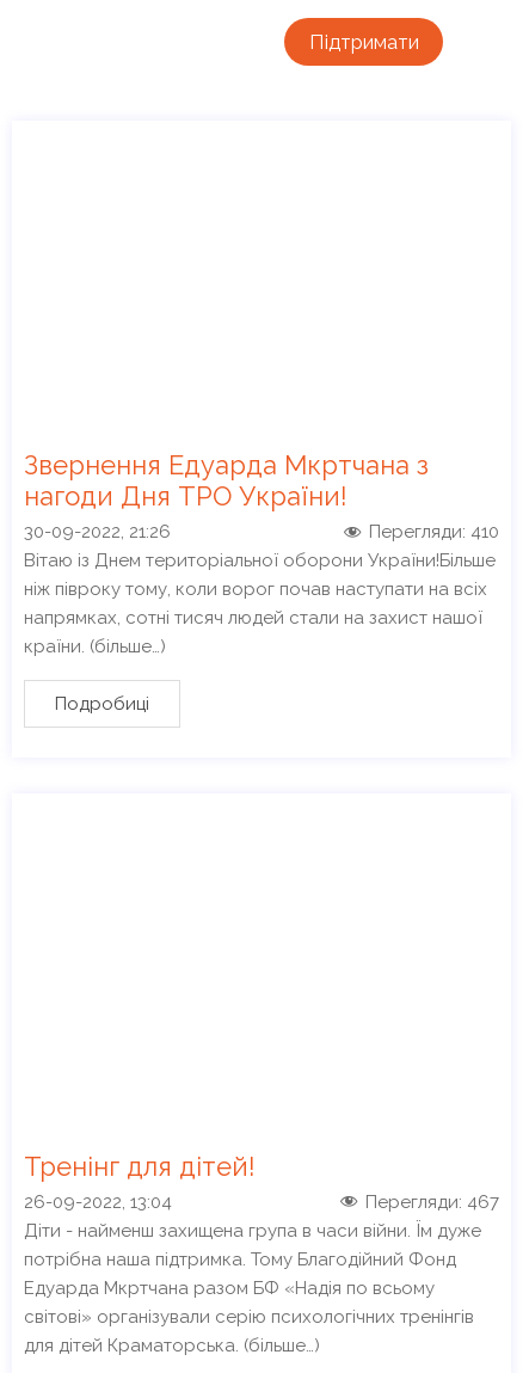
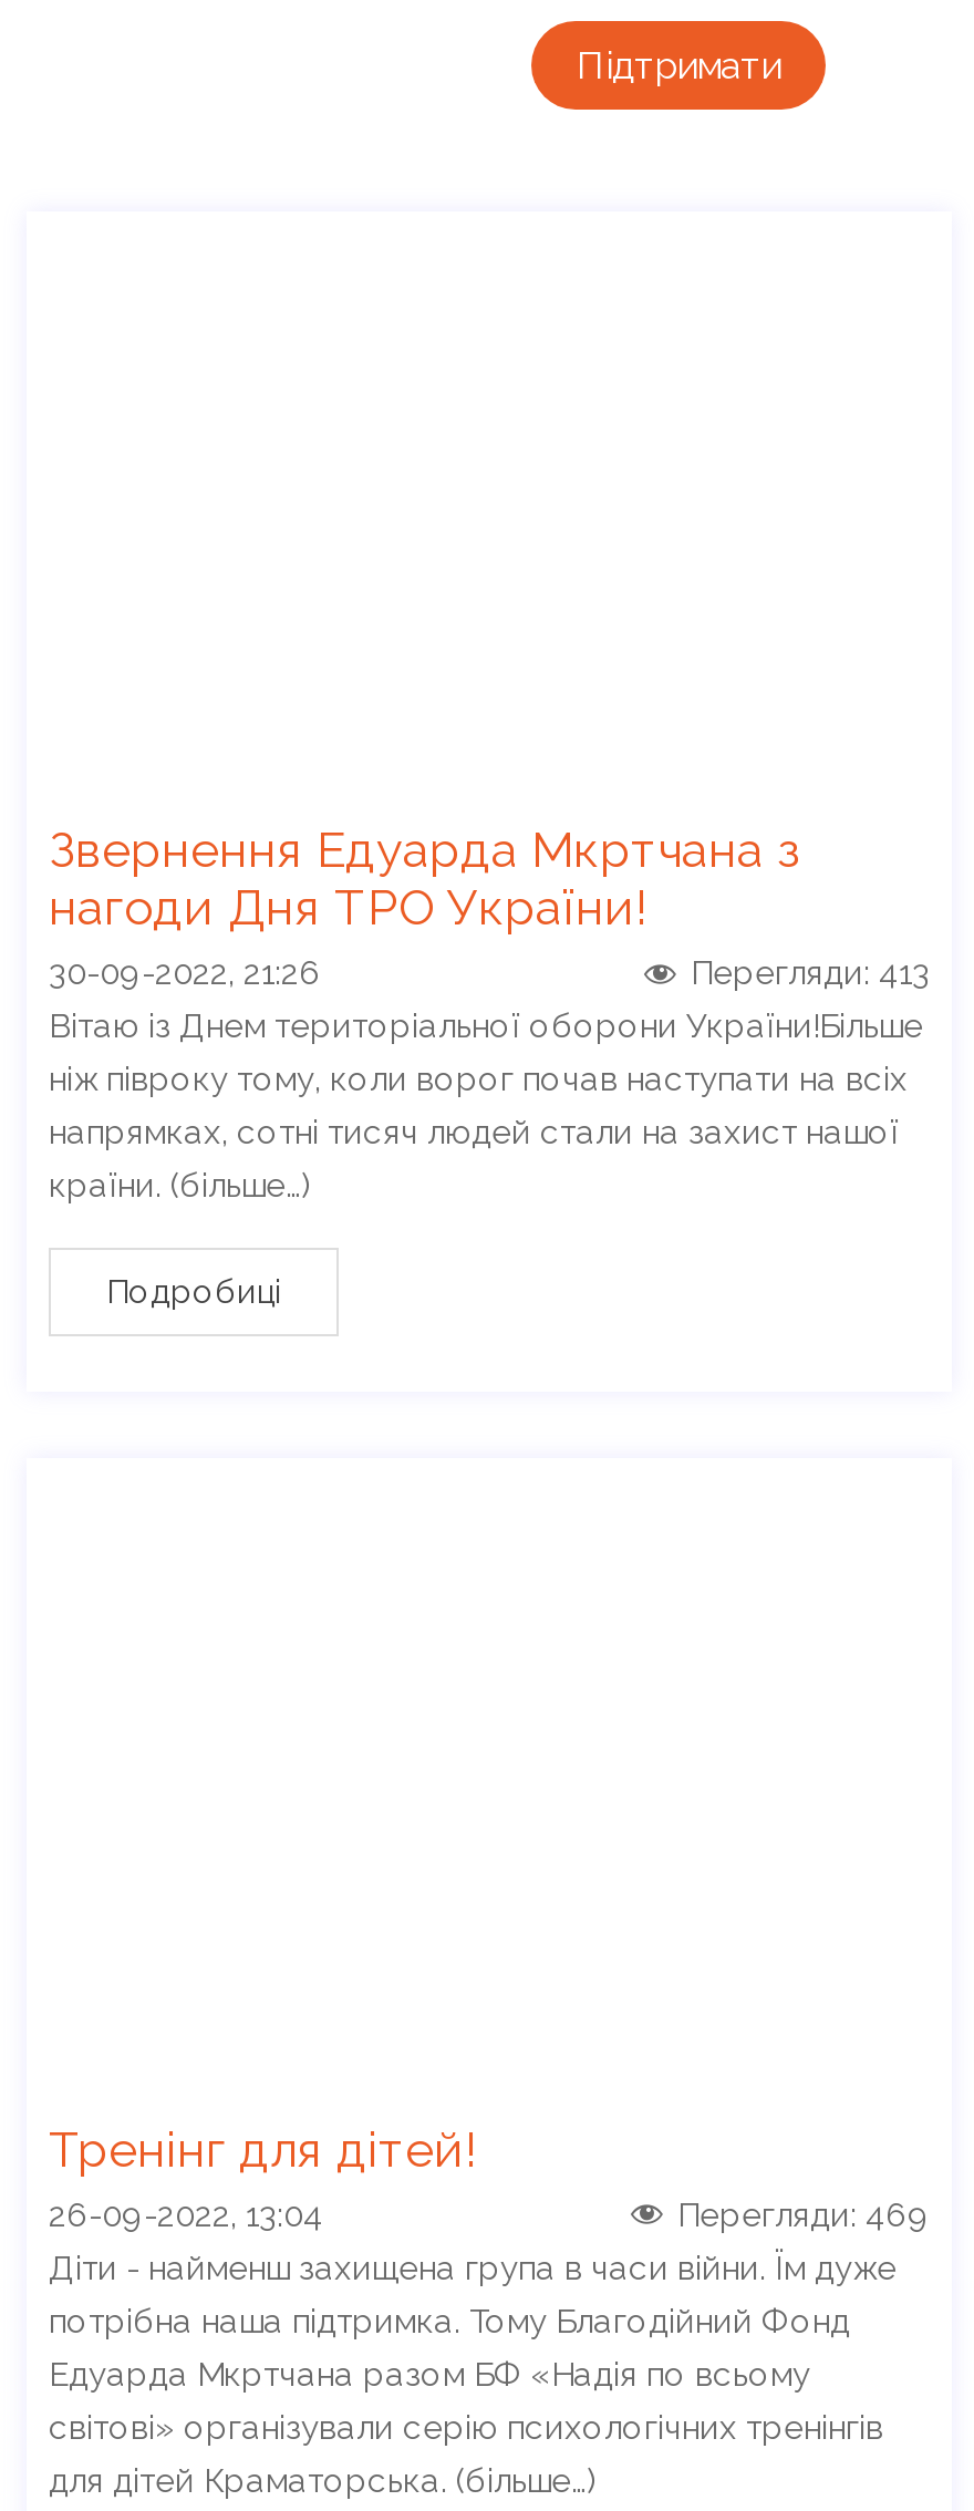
[369,521,499,543] Перегляди: 410 -> [691,954,930,994] Перегляди: 413
[365,1191,499,1212] Перегляди: 467 -> [677,2194,930,2234] Перегляди: 469

